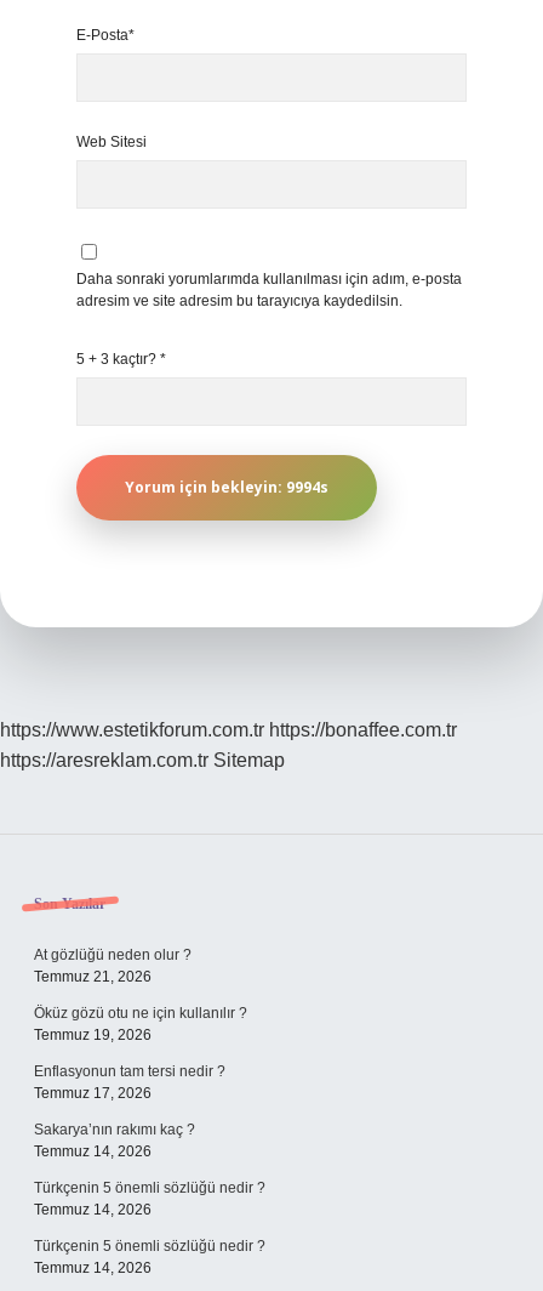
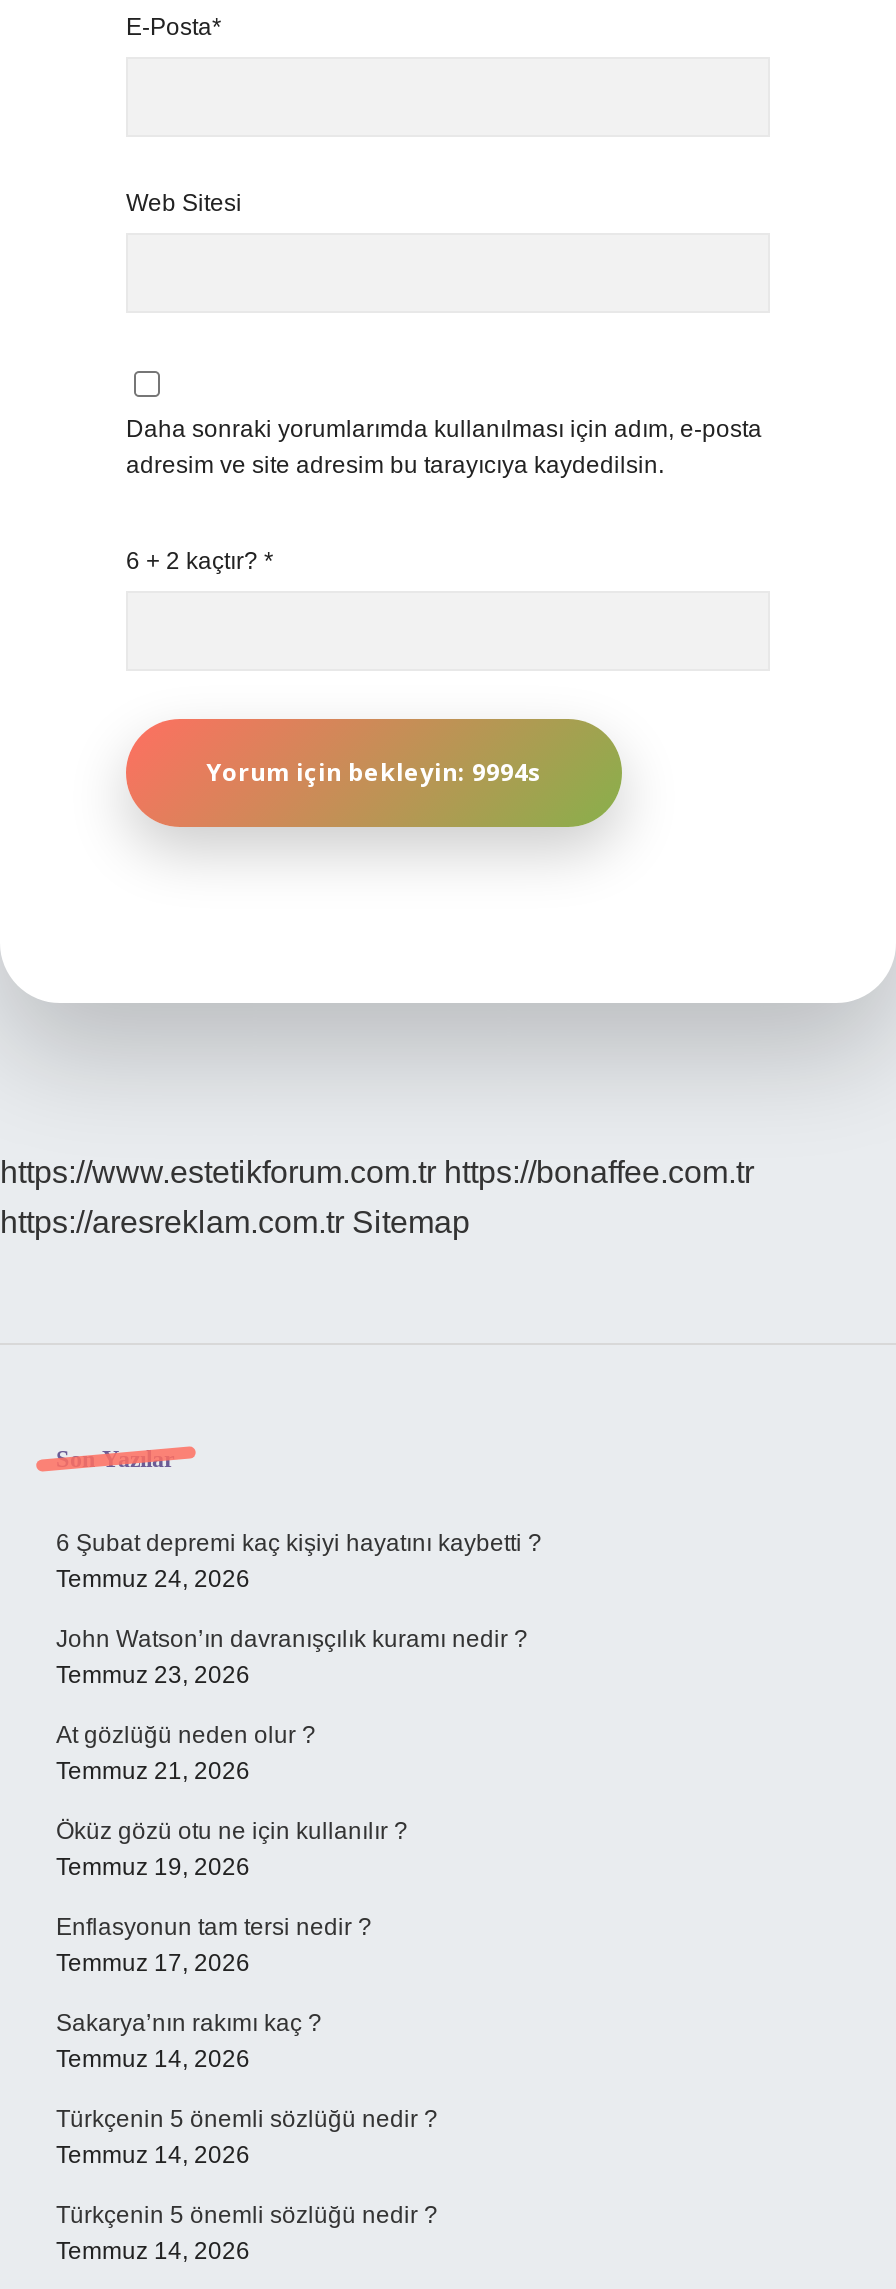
[76,351,166,368] 5 + 3 kaçtır? * -> [126,547,274,575] 6 + 2 kaçtır? *
none -> [56,1529,542,1689] 6 Şubat depremi kaç kişiyi hayatını kaybetti ? | Temmuz 24, 2026 | John Watson’ın davranışçılık kuramı nedir ? | Temmuz 23, 2026

